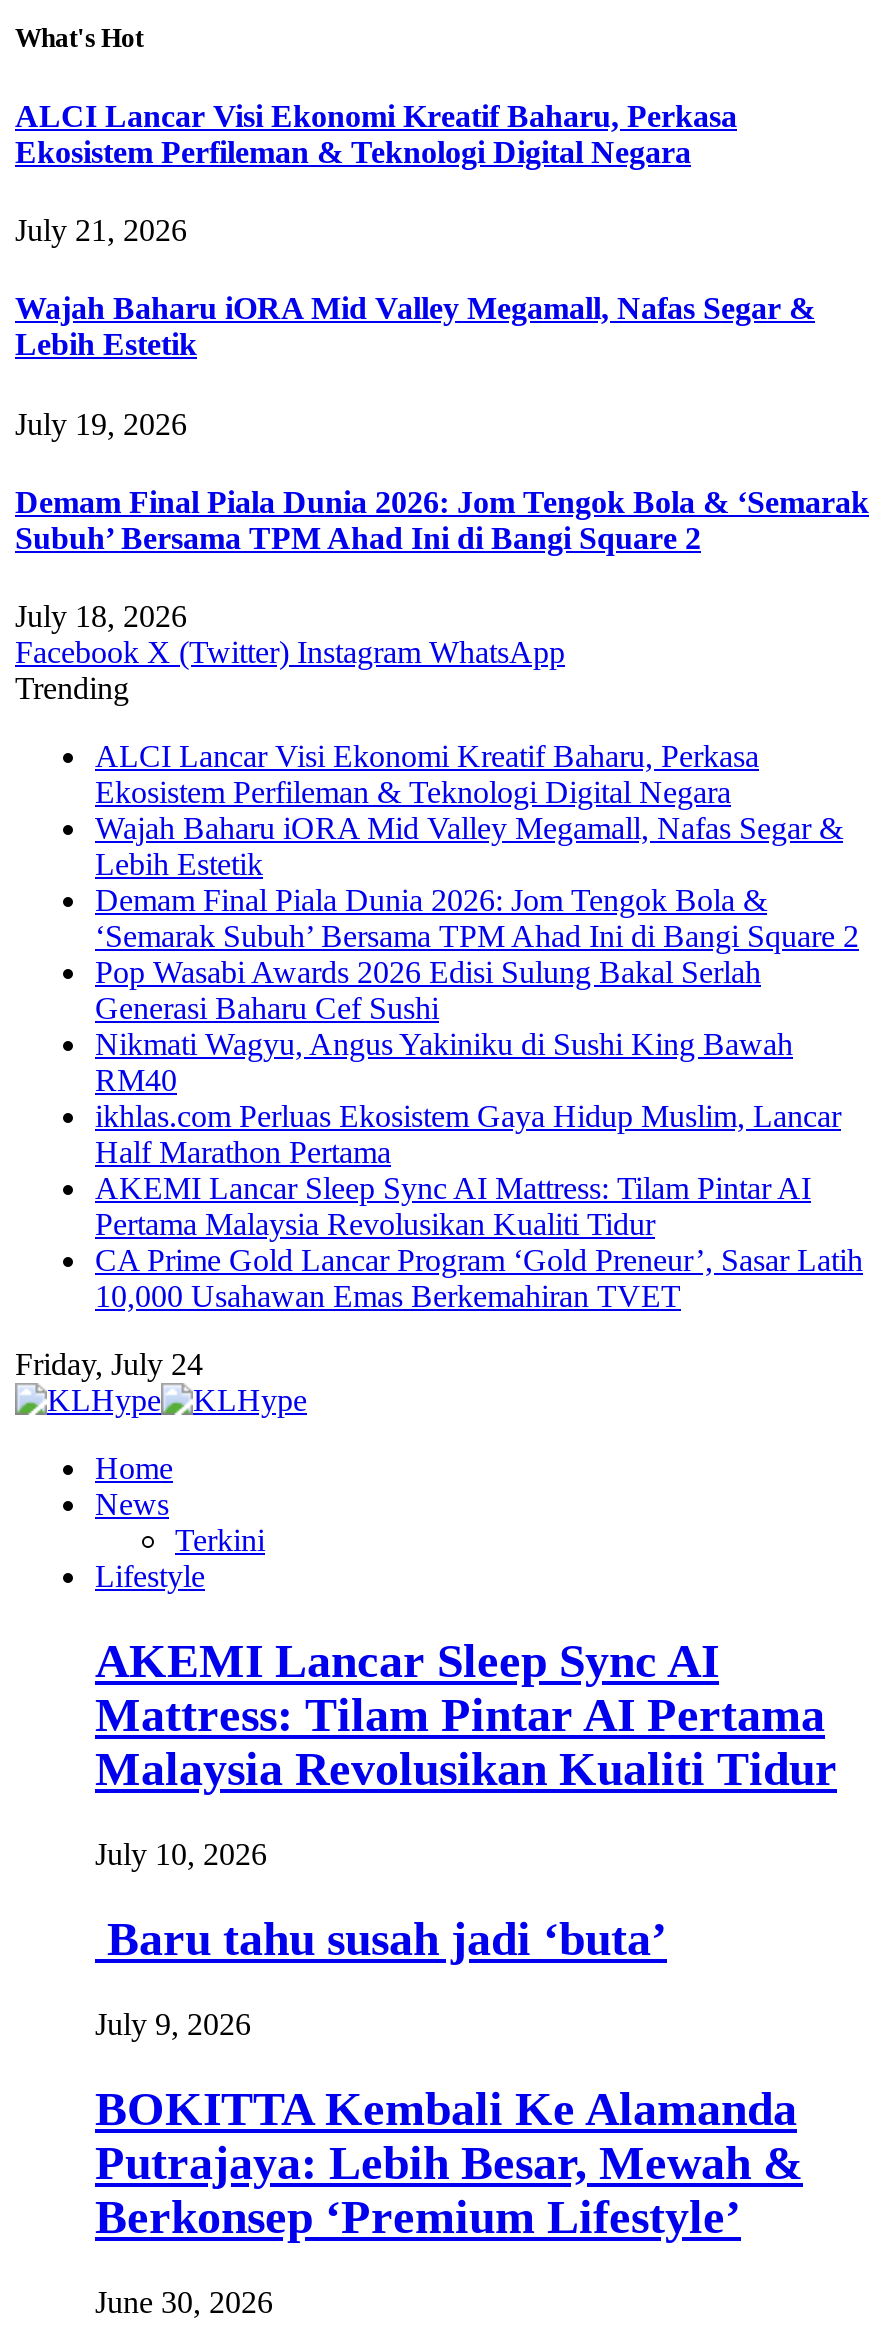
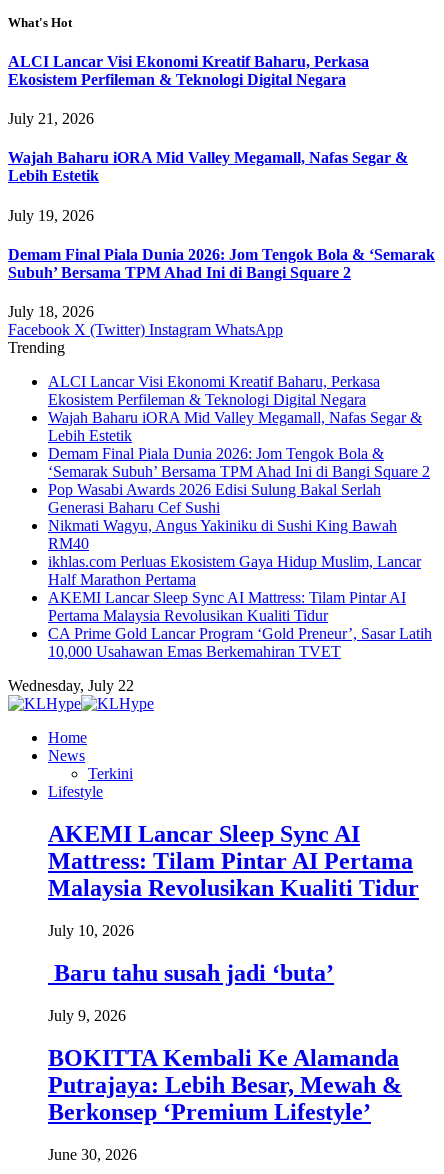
[15,1347,203,1381] Friday, July 24 -> [8,677,134,694] Wednesday, July 22

